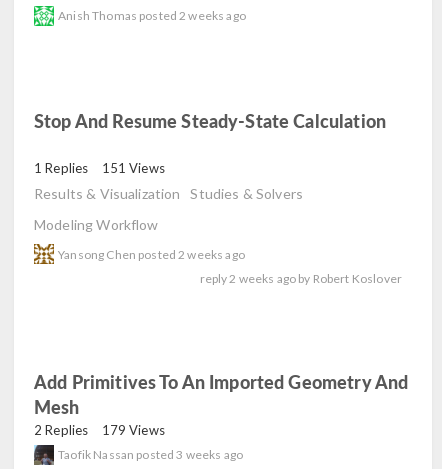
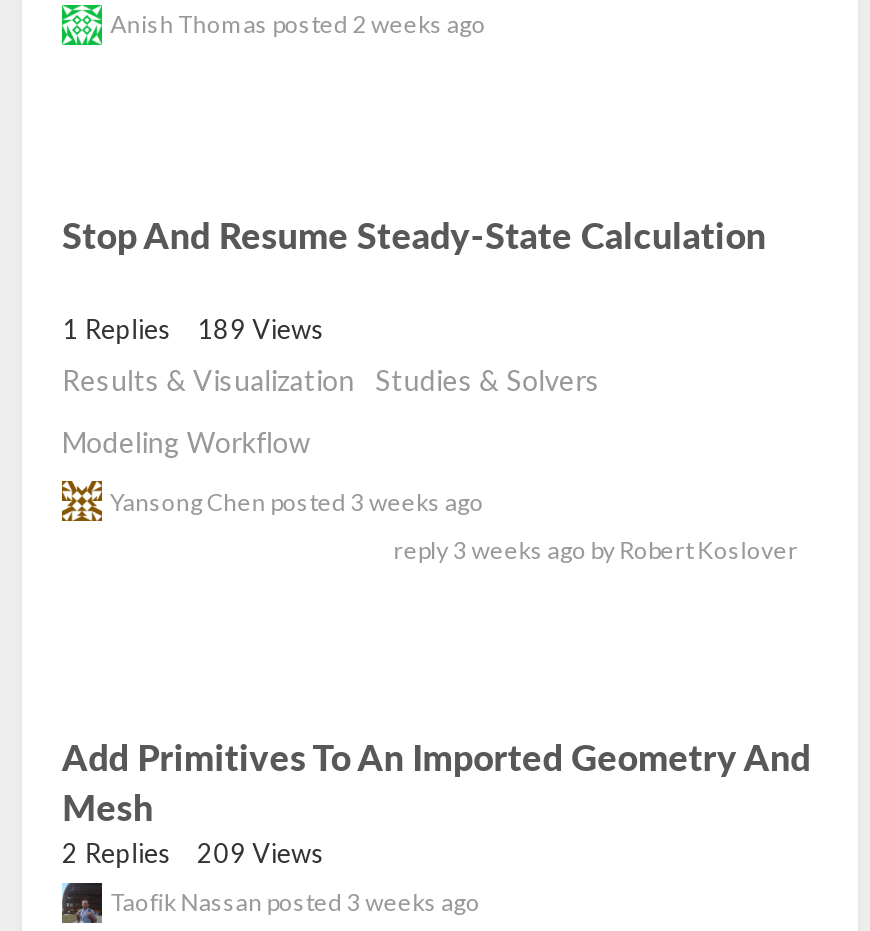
[34,160,165,176] 1 Replies 151 Views -> [62,313,324,345] 1 Replies 189 Views
[58,247,245,262] Yansong Chen posted 2 weeks ago -> [110,487,484,517] Yansong Chen posted 3 weeks ago
[200,271,402,286] reply 2 weeks ago by Robert Koslover -> [393,536,798,566] reply 3 weeks ago by Robert Koslover
[34,422,165,438] 2 Replies 179 Views -> [62,838,324,870] 2 Replies 209 Views

